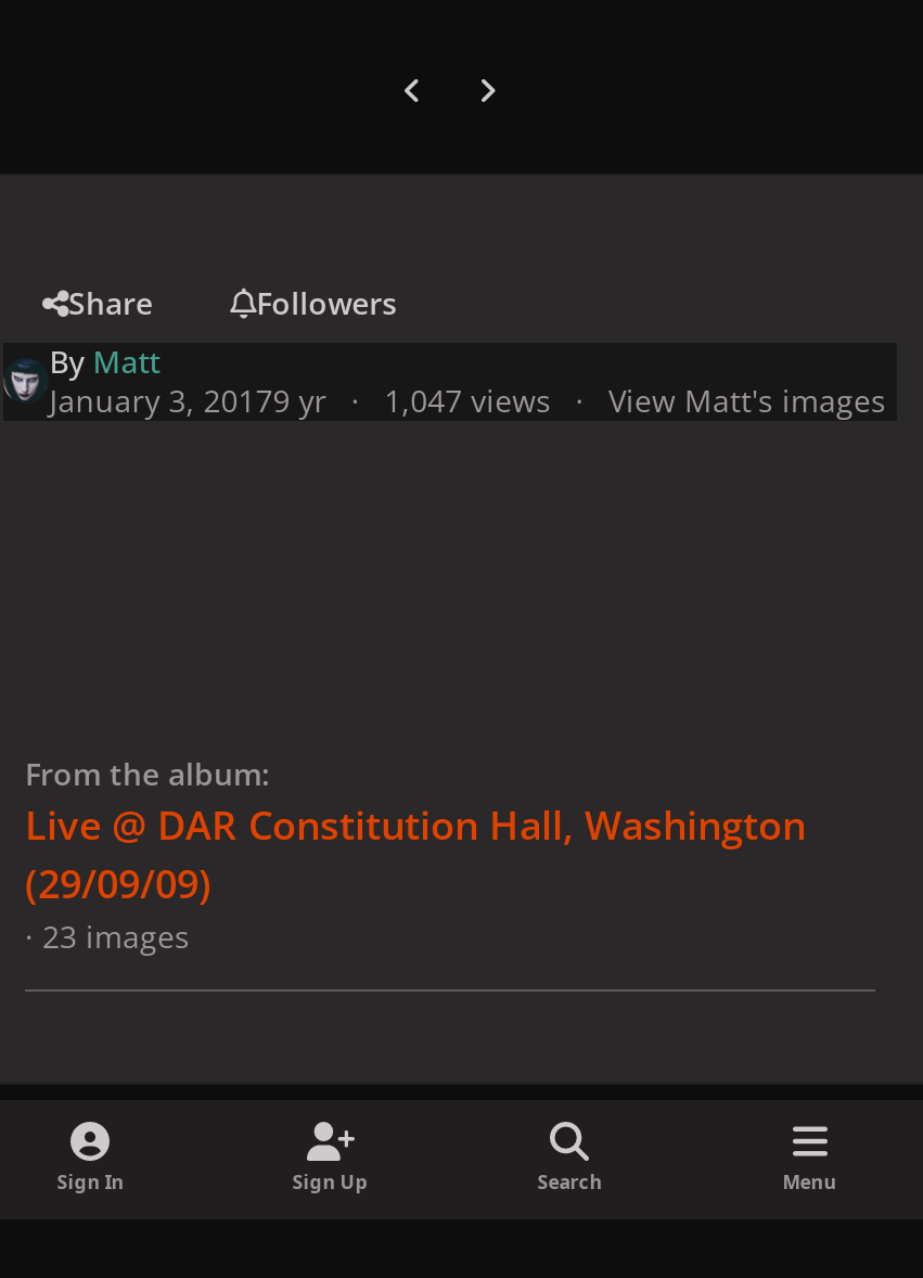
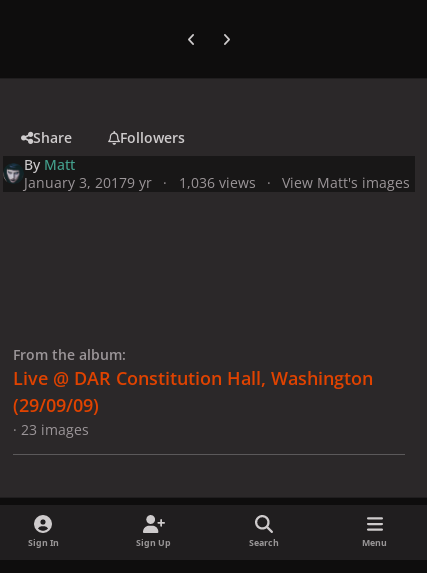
[49,379,886,420] January 3, 20179 yr 1,047 views View Matt's images -> [24,172,410,191] January 3, 20179 yr 1,036 views View Matt's images

